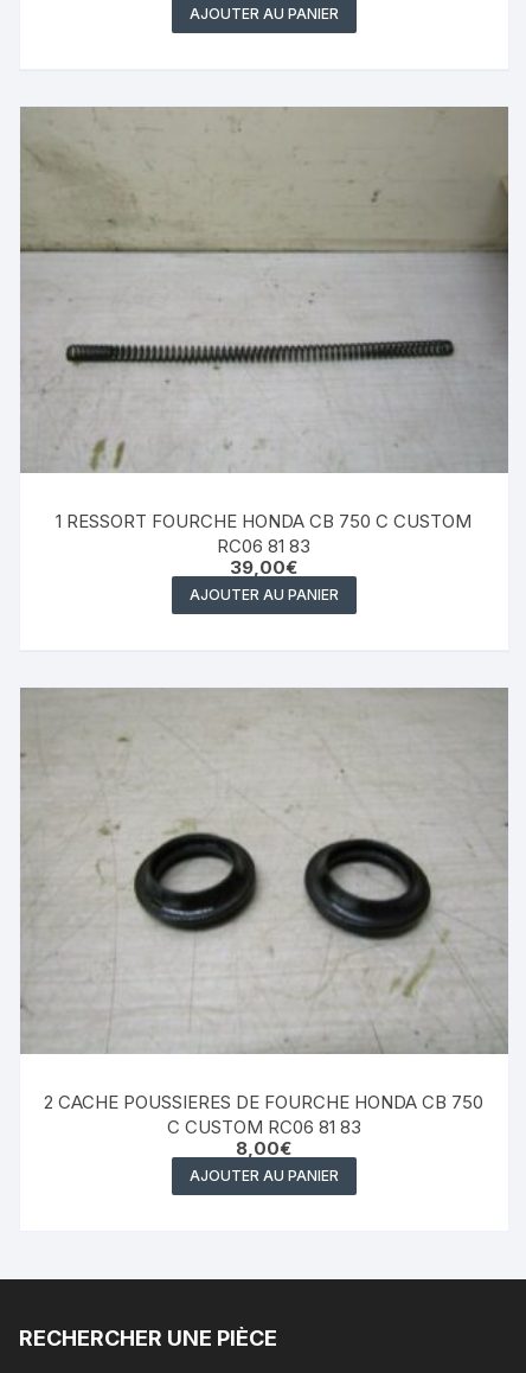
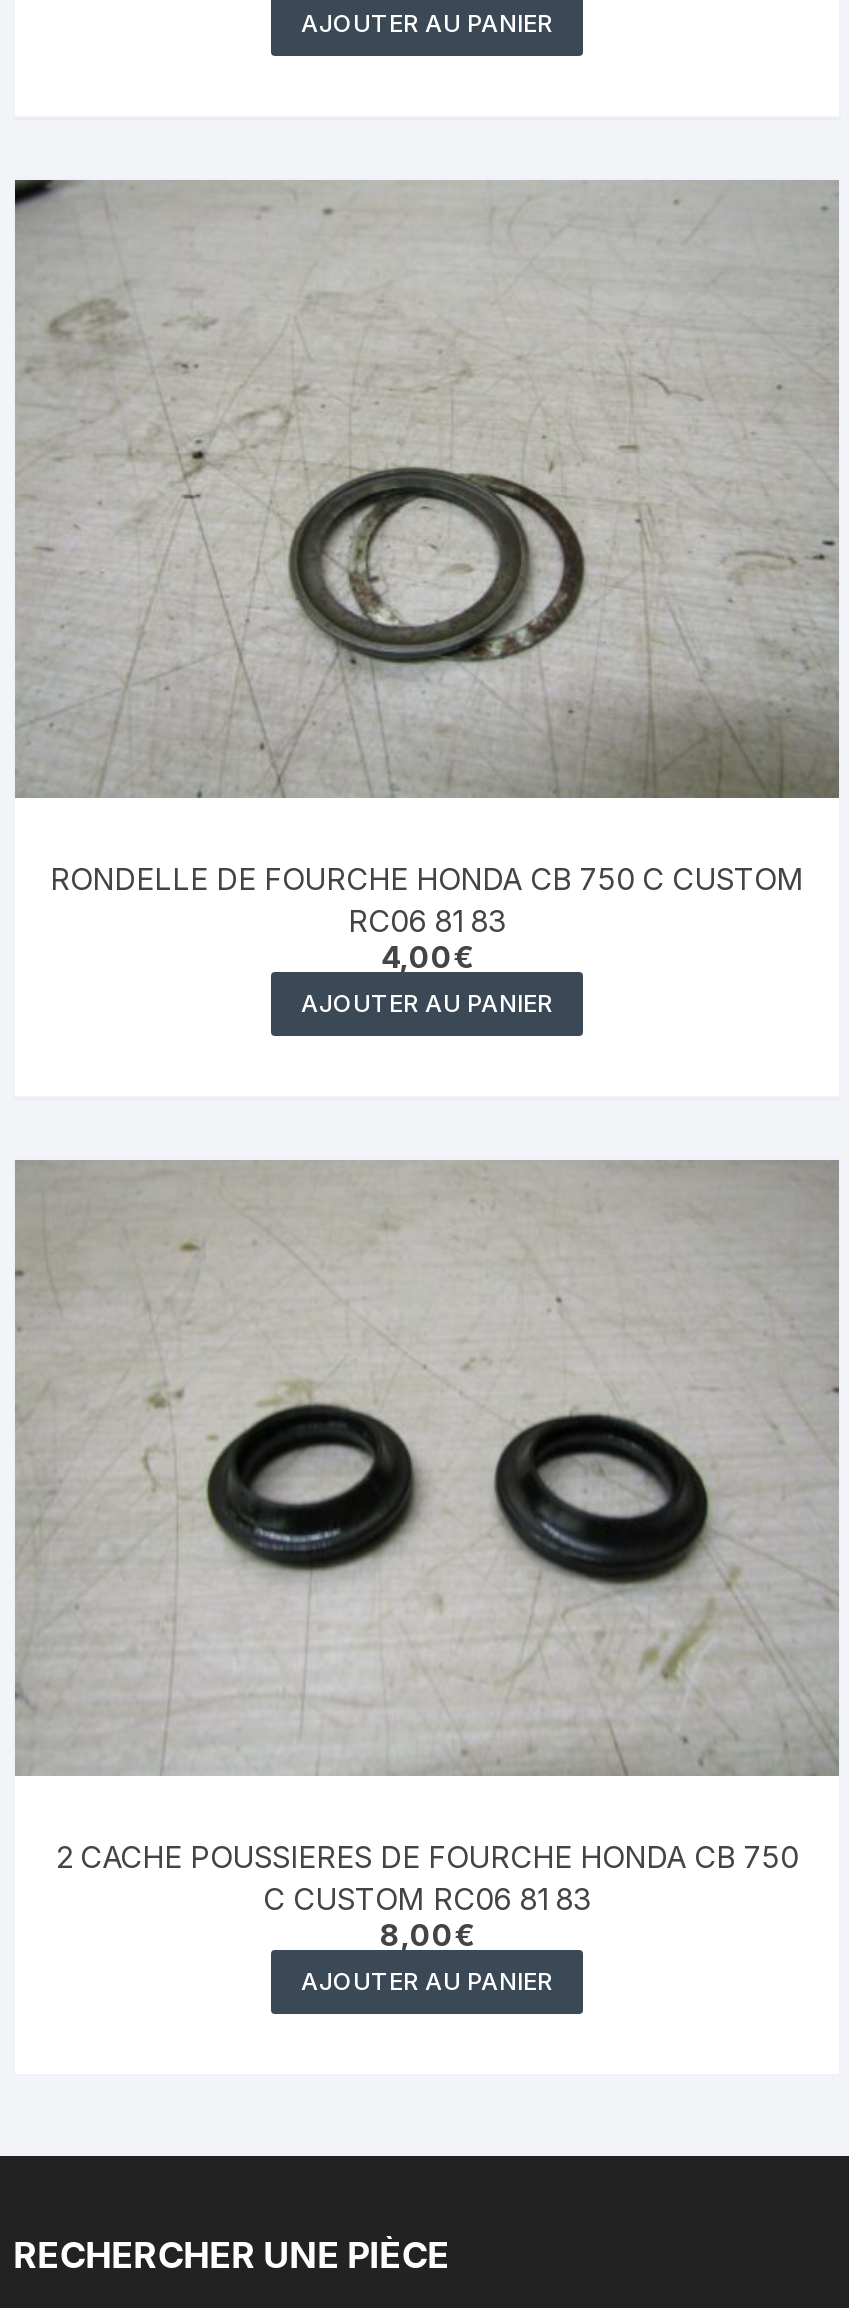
[20,108,508,532] [image] | 1 RESSORT FOURCHE HONDA CB 750 C CUSTOM -> [15,180,839,898] [image] | RONDELLE DE FOURCHE HONDA CB 750 C CUSTOM
[230,556,298,578] 39,00€ -> [381,938,473,976] 4,00€

